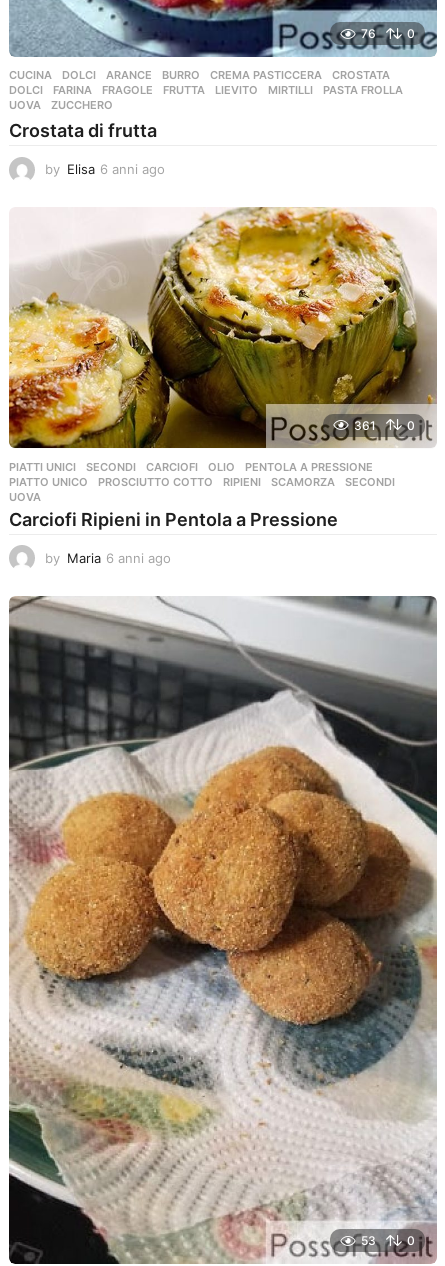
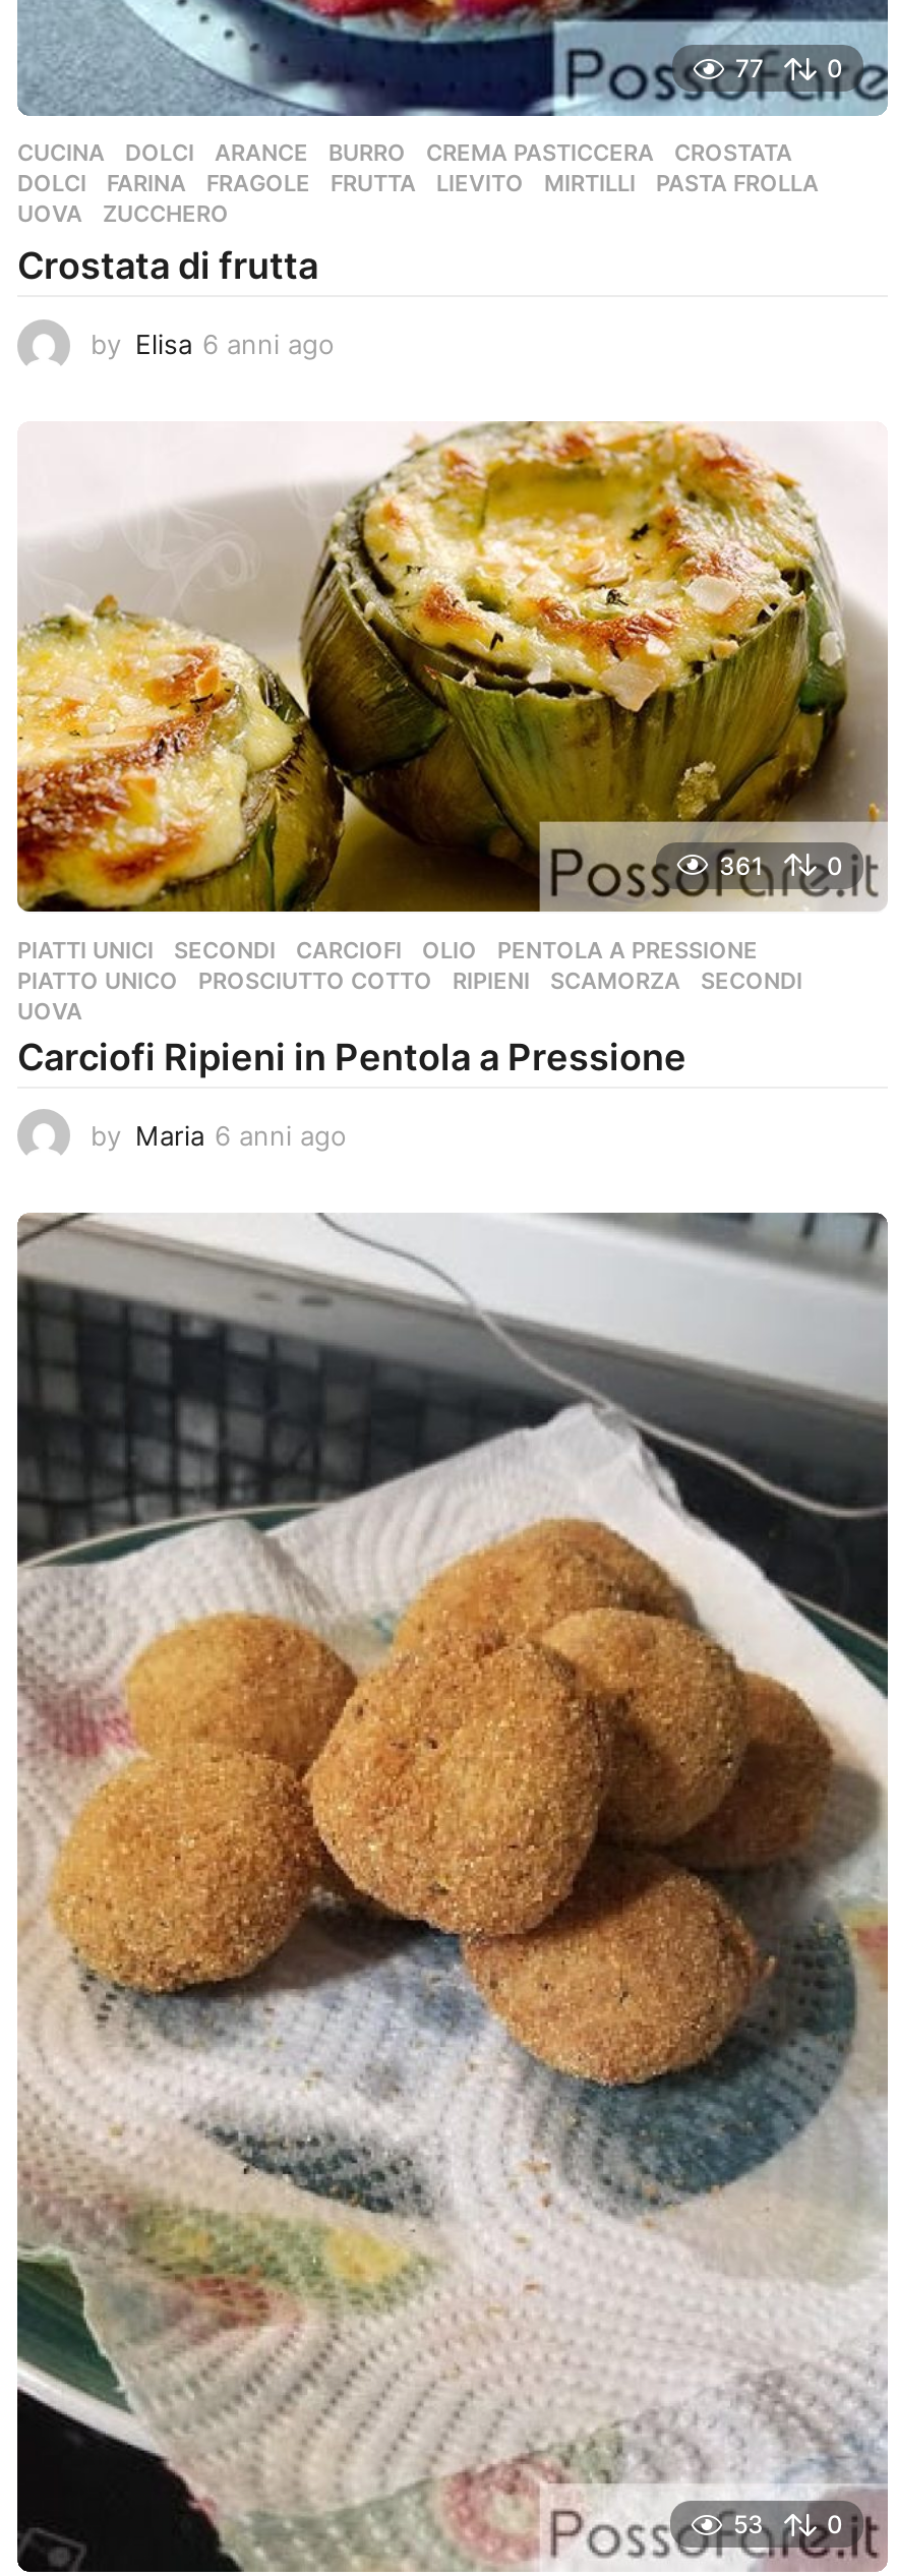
[361,26,376,41] 76 -> [735,53,764,84] 77

